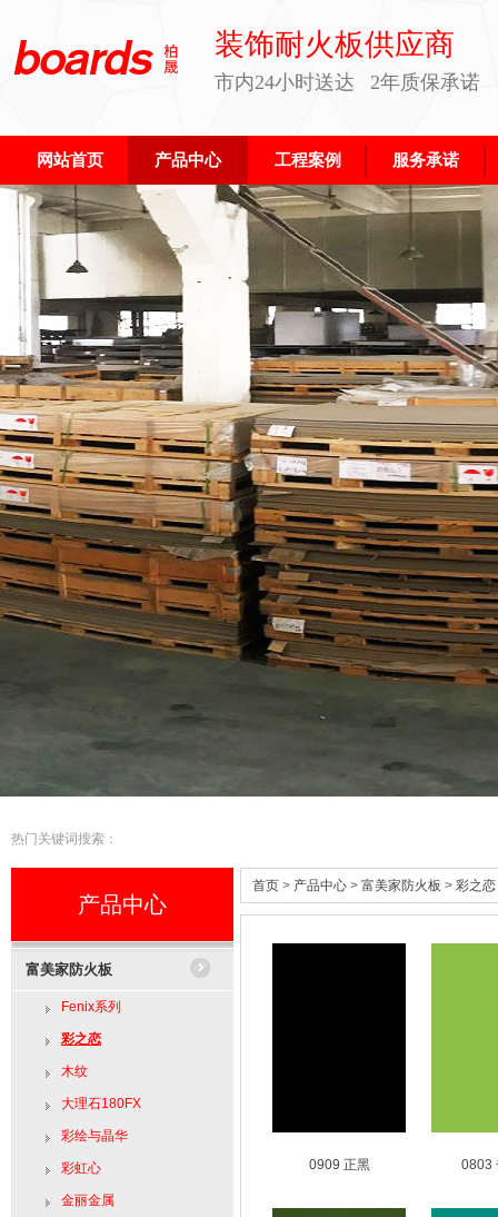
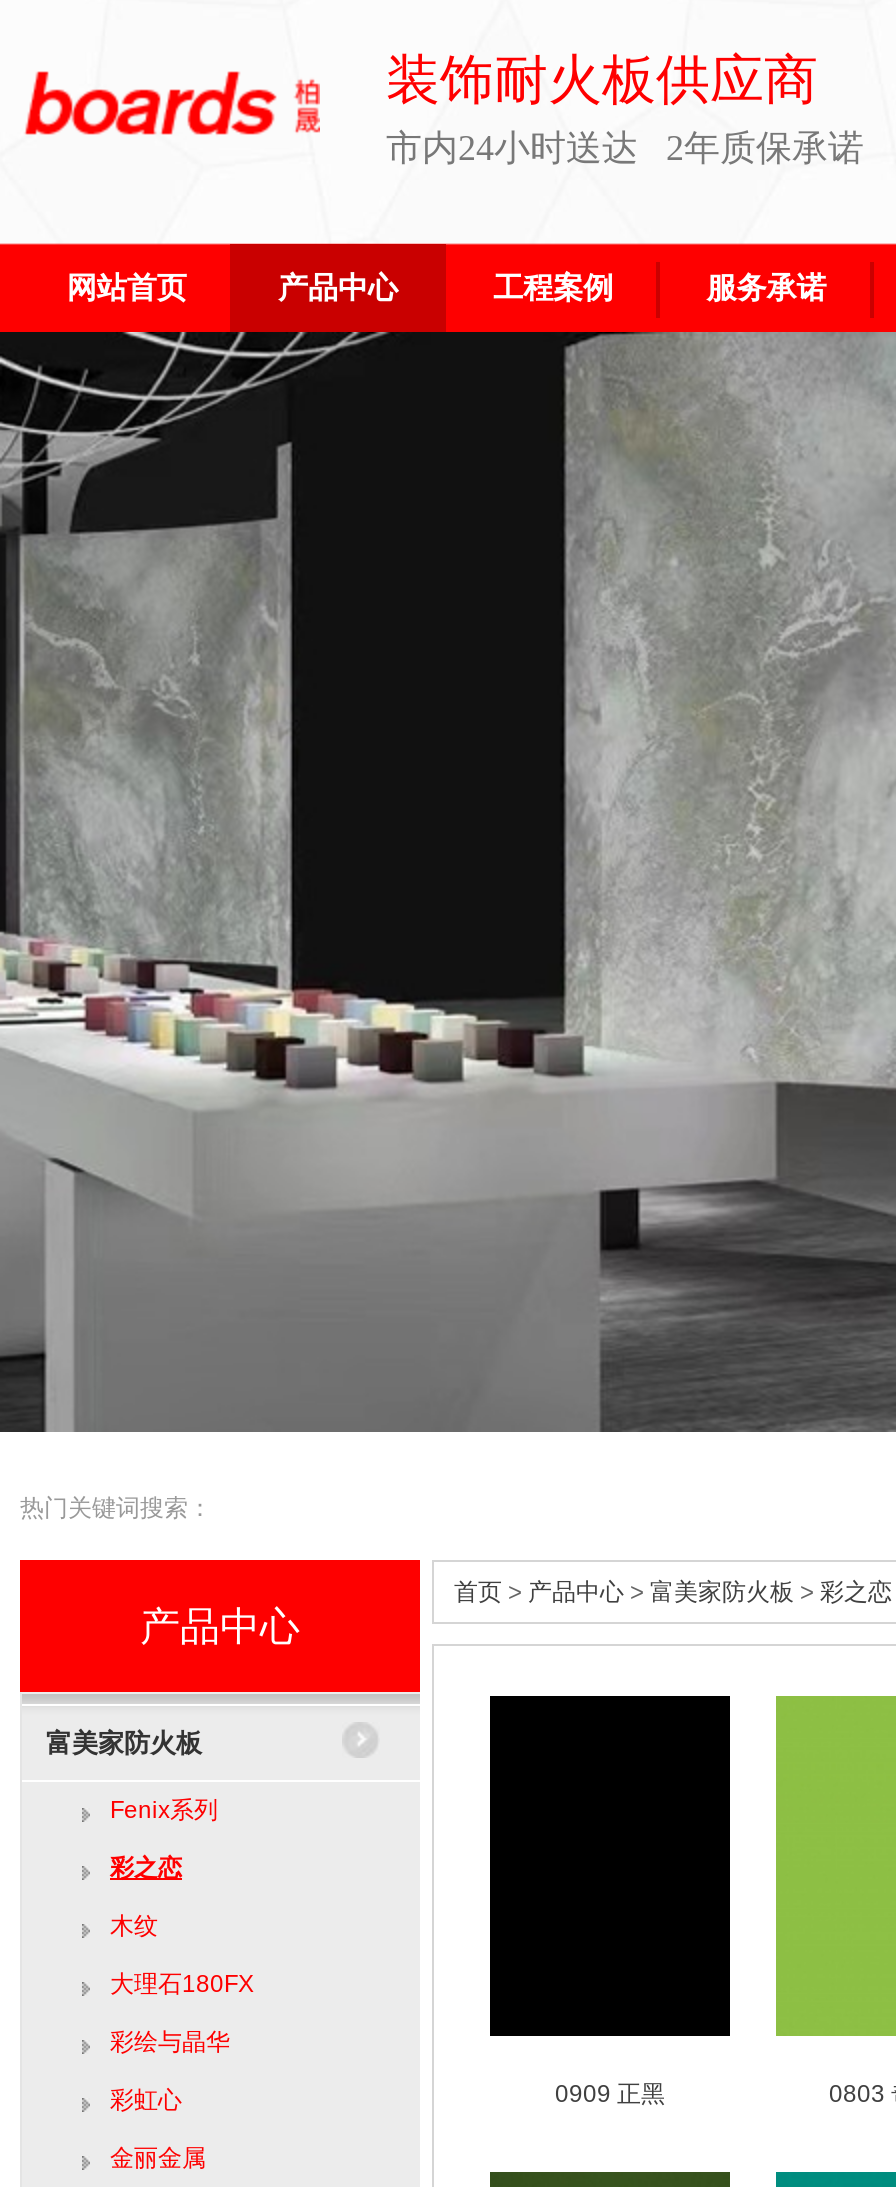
[3,184,495,797] [image] -> [6,330,890,1432] [image]

